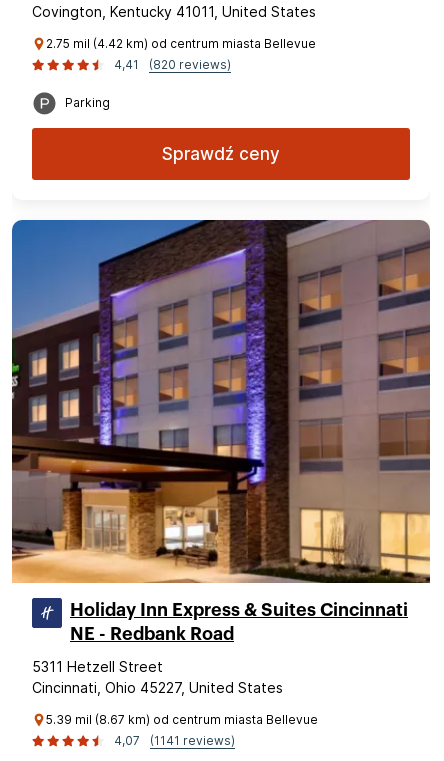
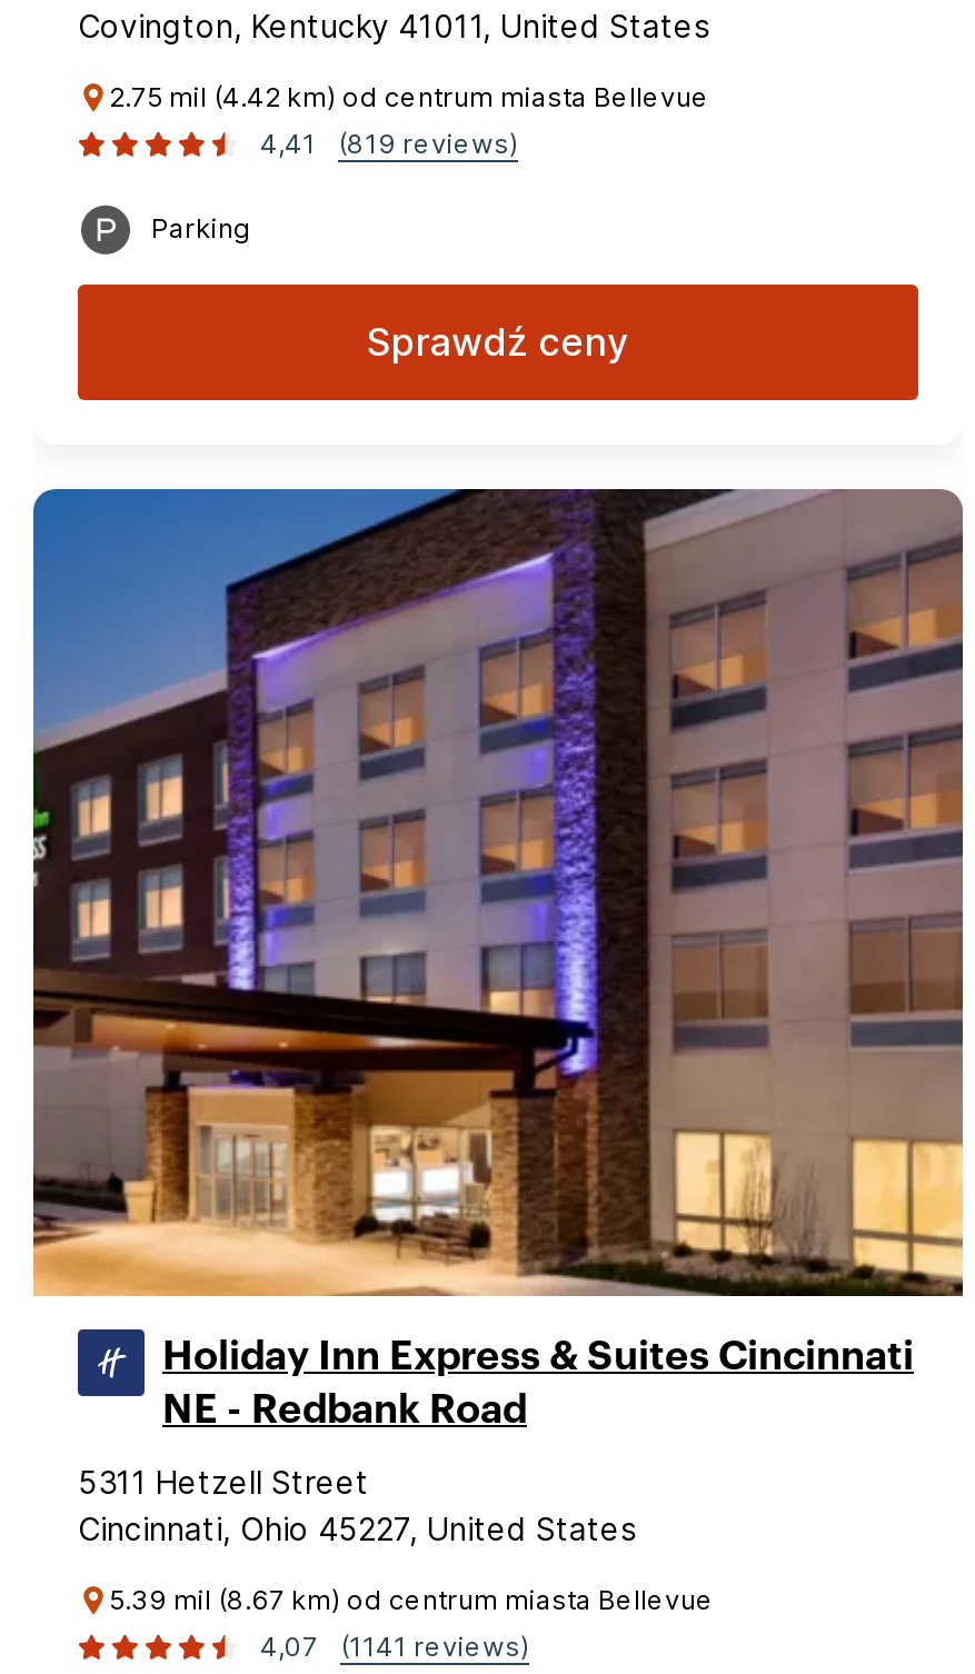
[114,57,231,72] 4,41 (820 reviews) -> [260,127,518,160] 4,41 (819 reviews)

